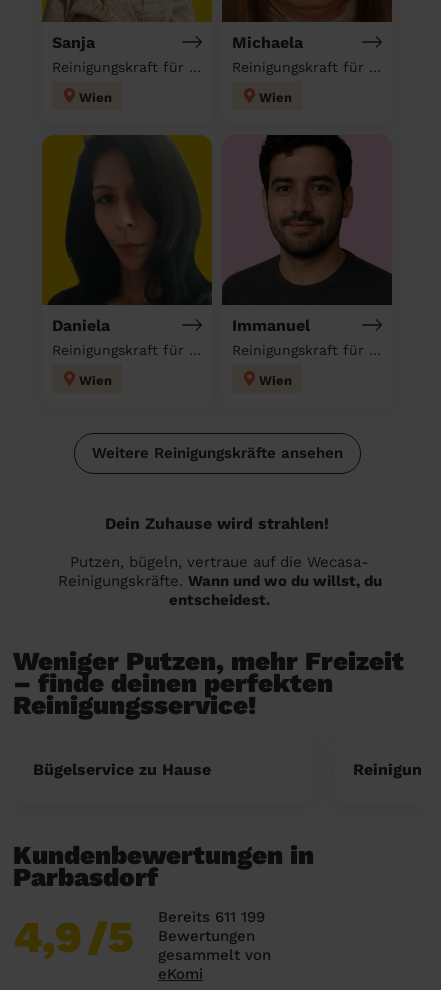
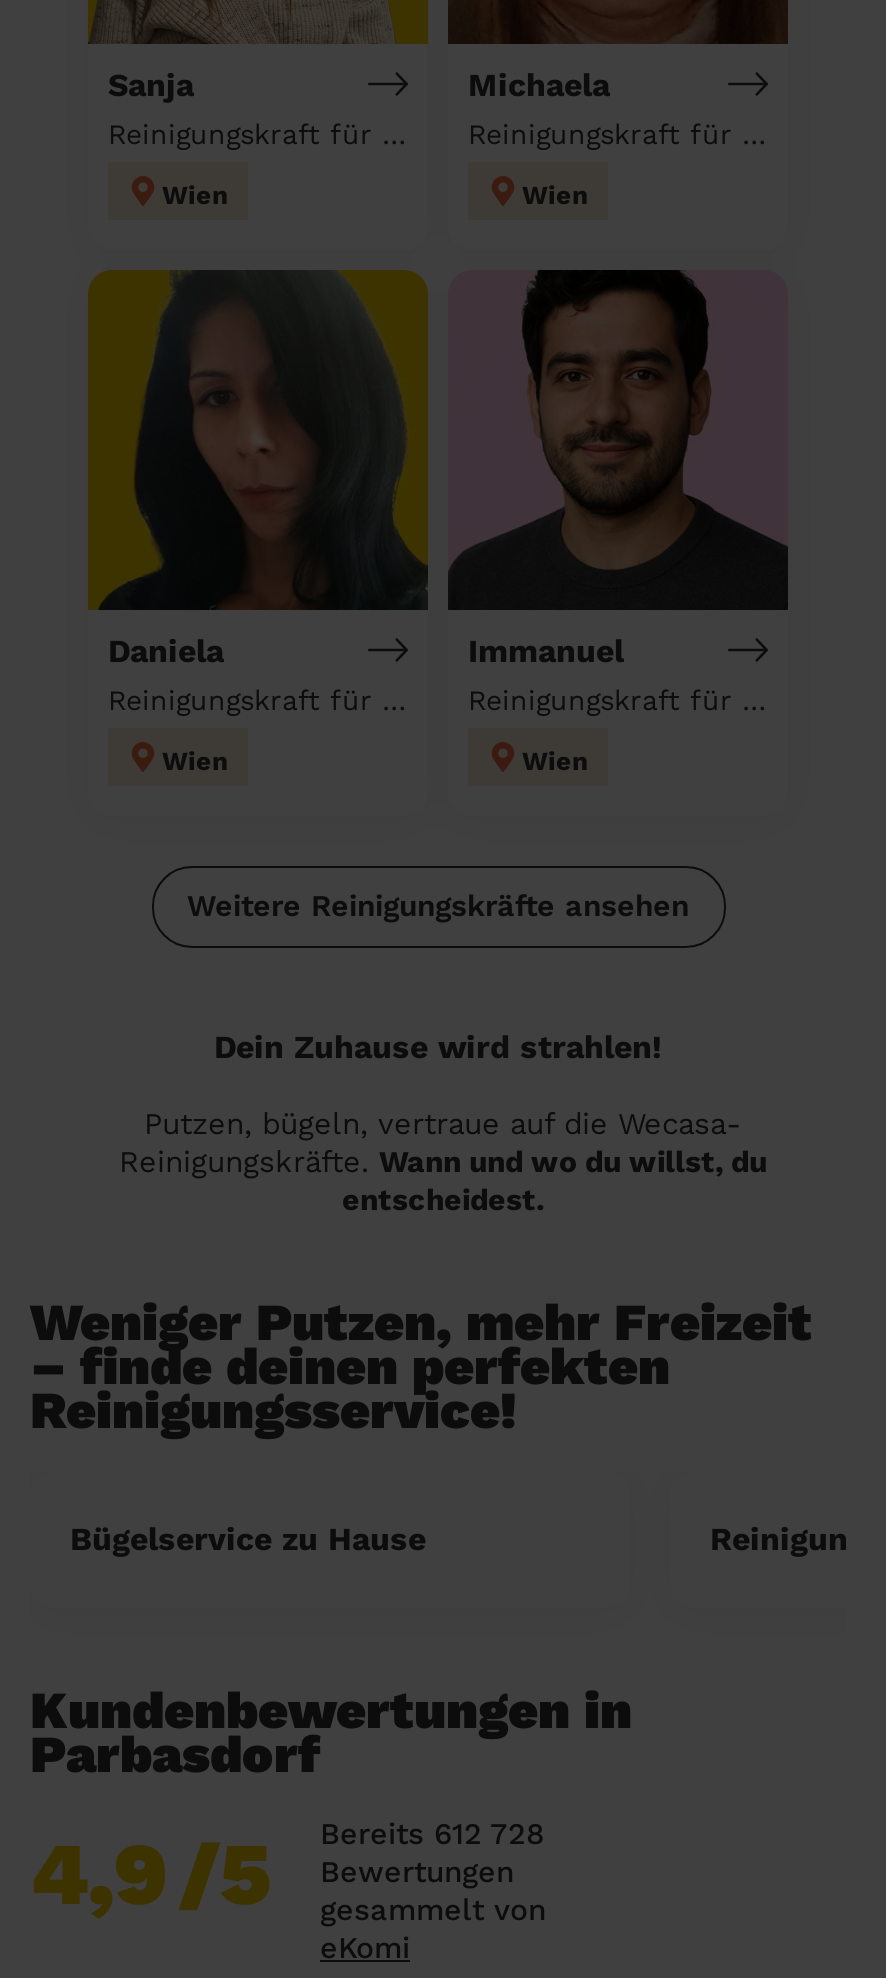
[158,908,265,926] Bereits 611 199 -> [320,1815,544,1851] Bereits 612 728

